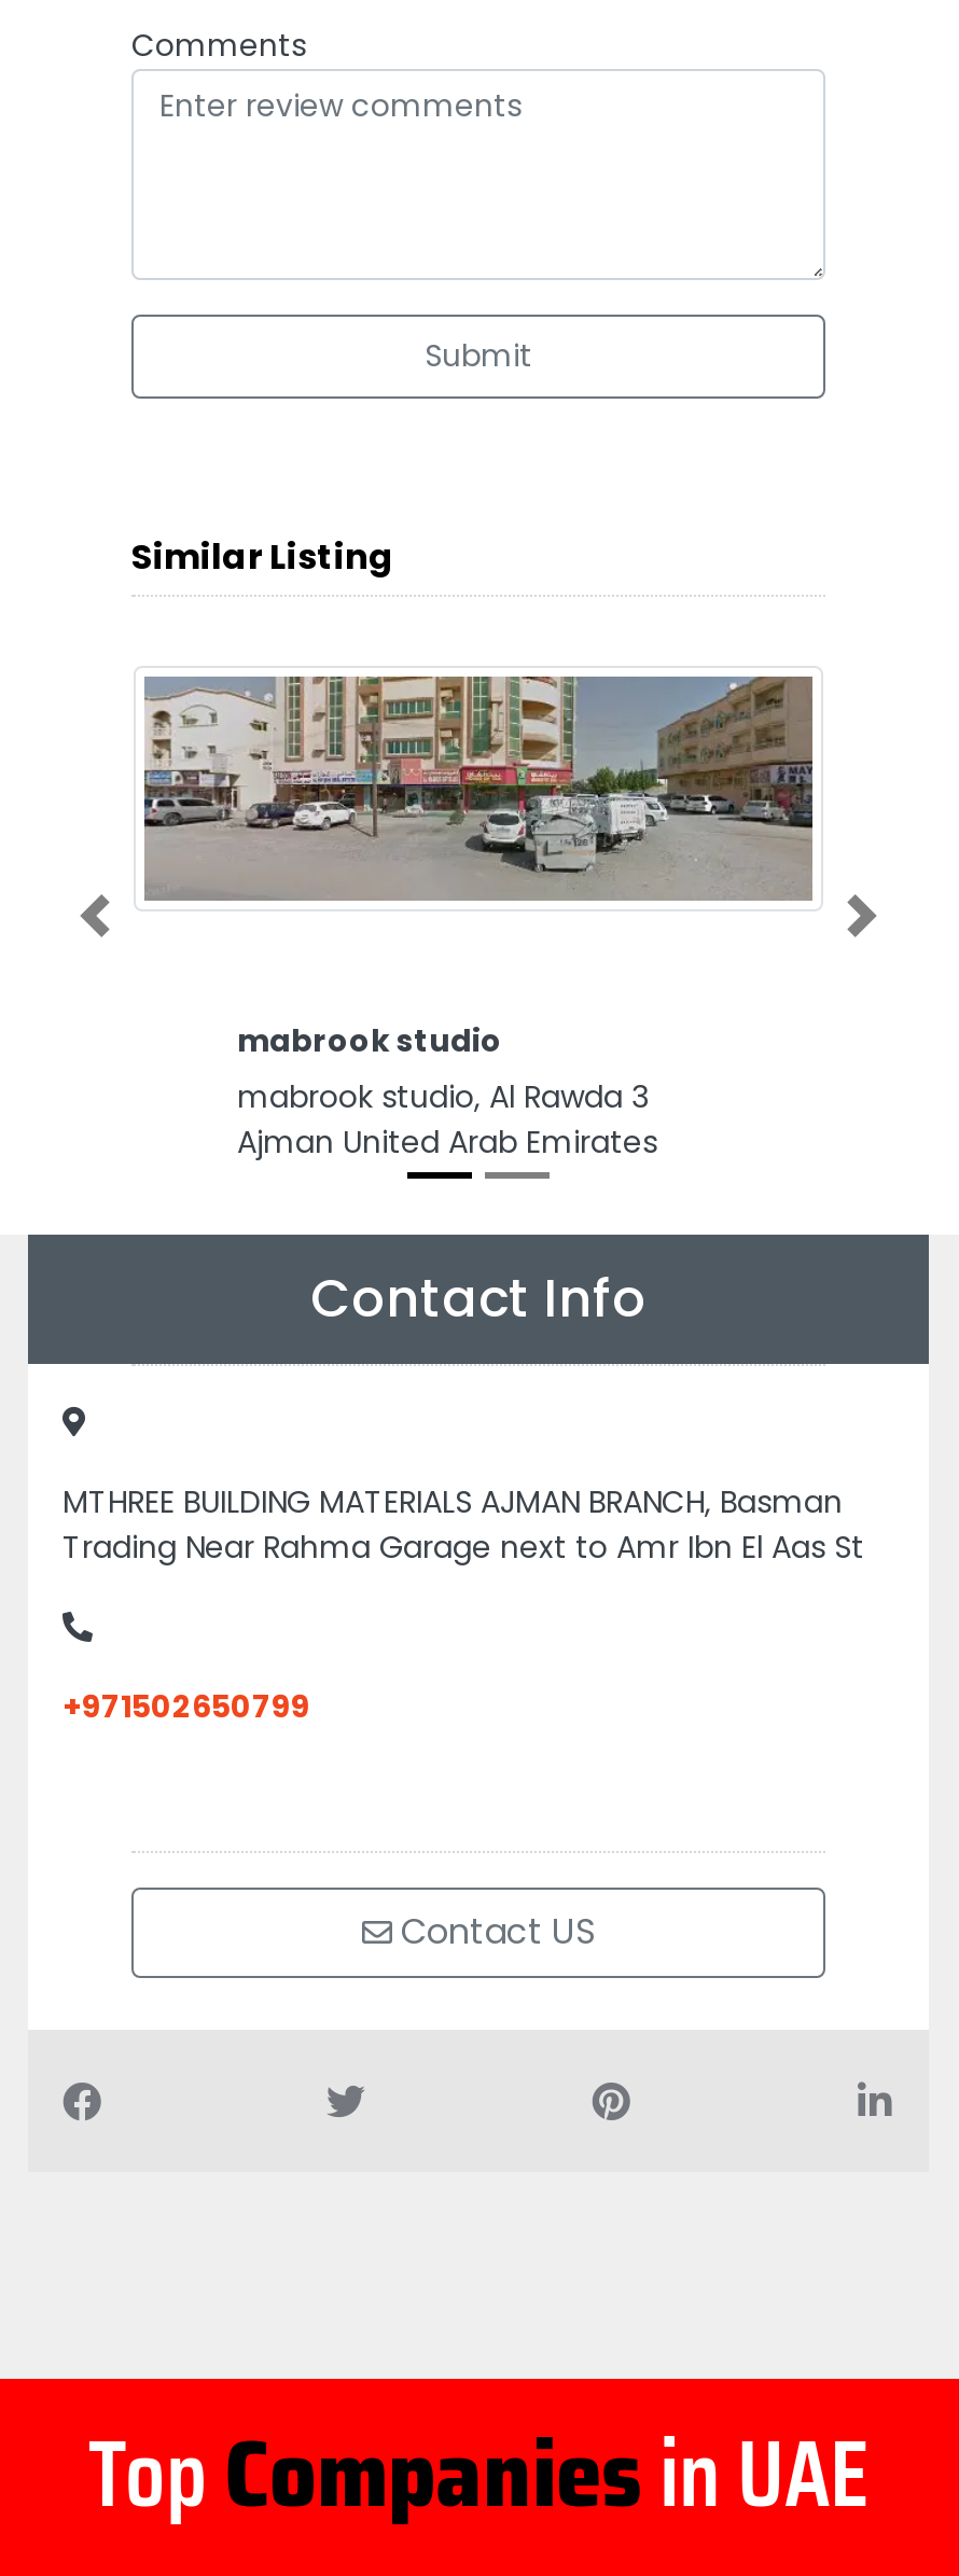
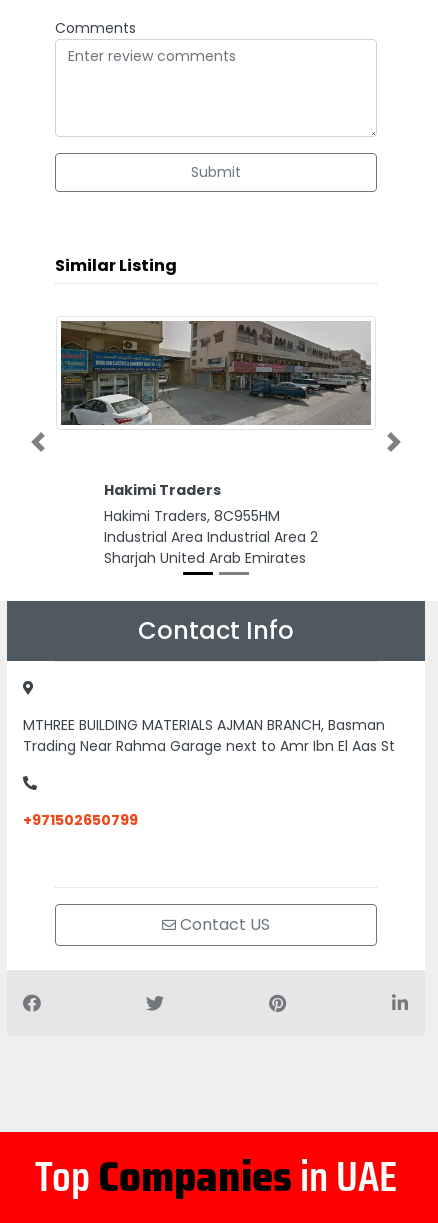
[144,677,812,901] [image] -> [60,320,370,425] [image]
[237,1019,657,1163] mabrook studio | mabrook studio, Al Rawda 3 | Ajman United Arab Emirates -> [104,480,318,568] Hakimi Traders | Hakimi Traders, 8C955HM | Industrial Area Industrial Area 2 | Sharjah United Arab Emirates

